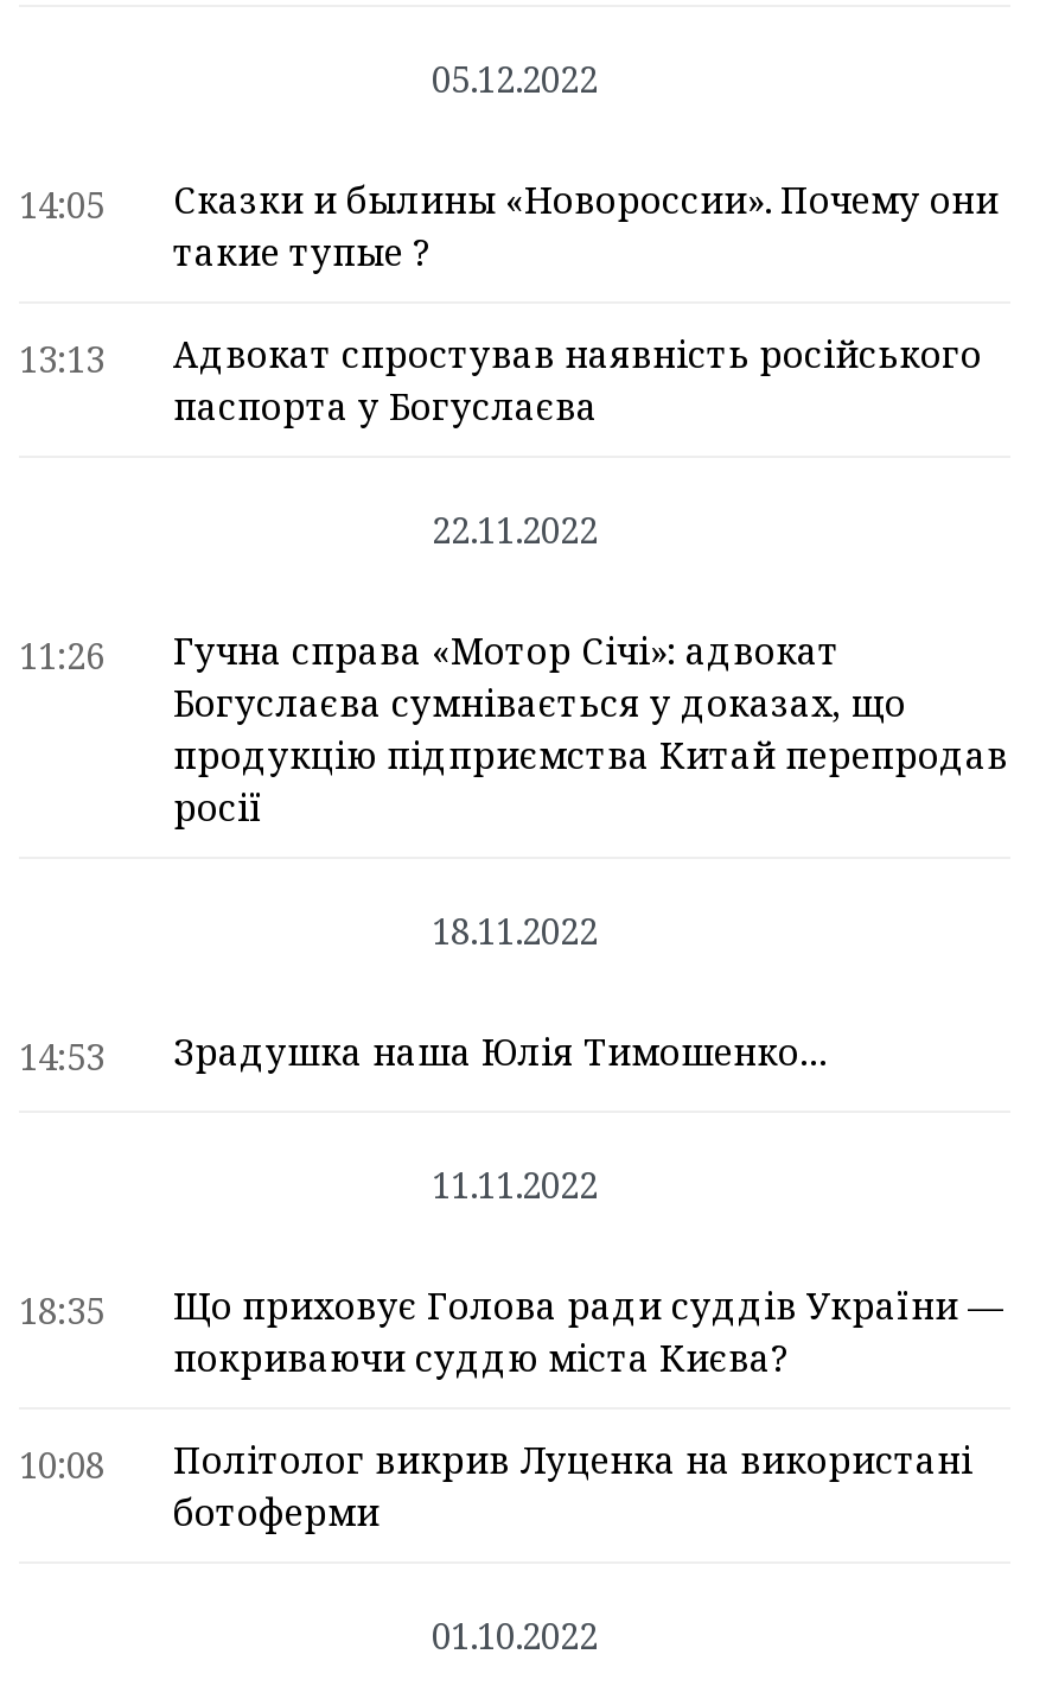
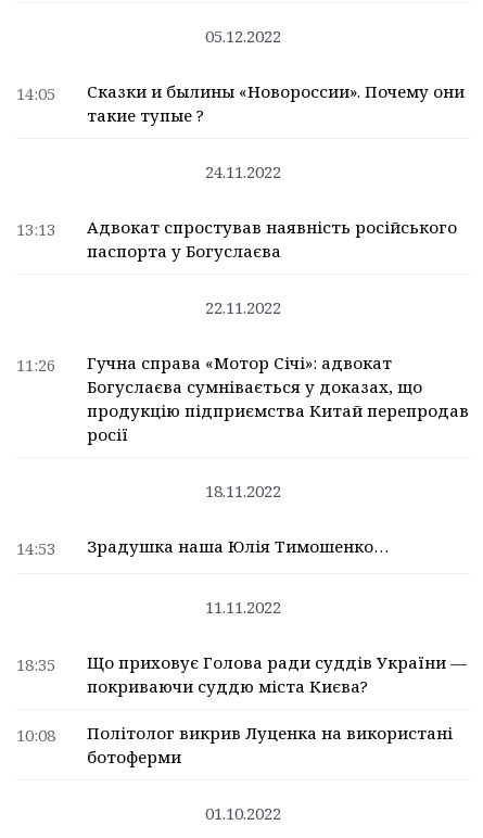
none -> [205,161,281,182] 24.11.2022

